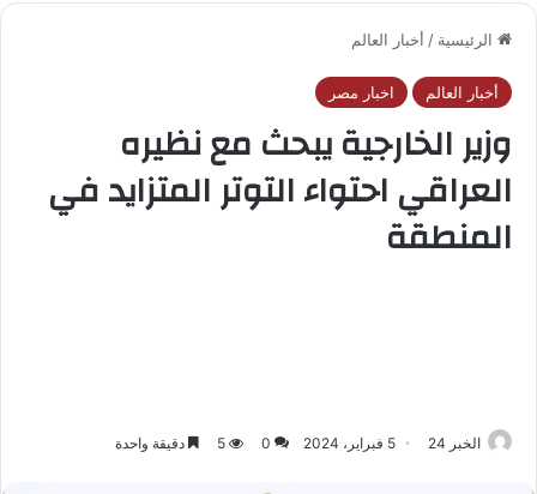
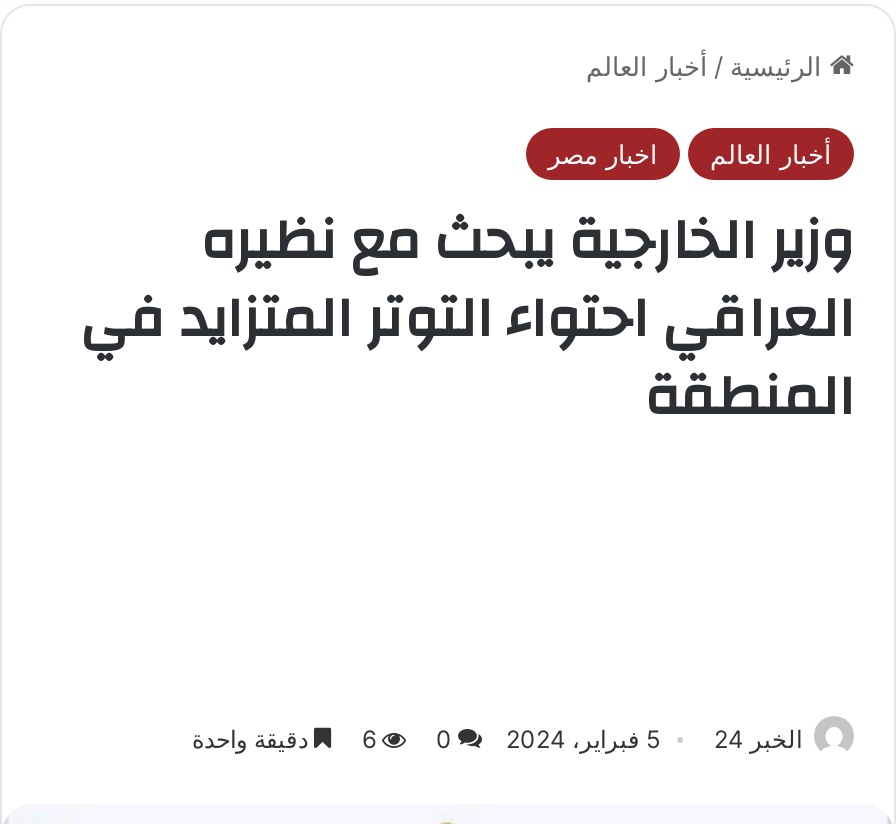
[115,434,271,452] 0 5 دقيقة واحدة -> [192,724,452,754] 0 6 دقيقة واحدة

